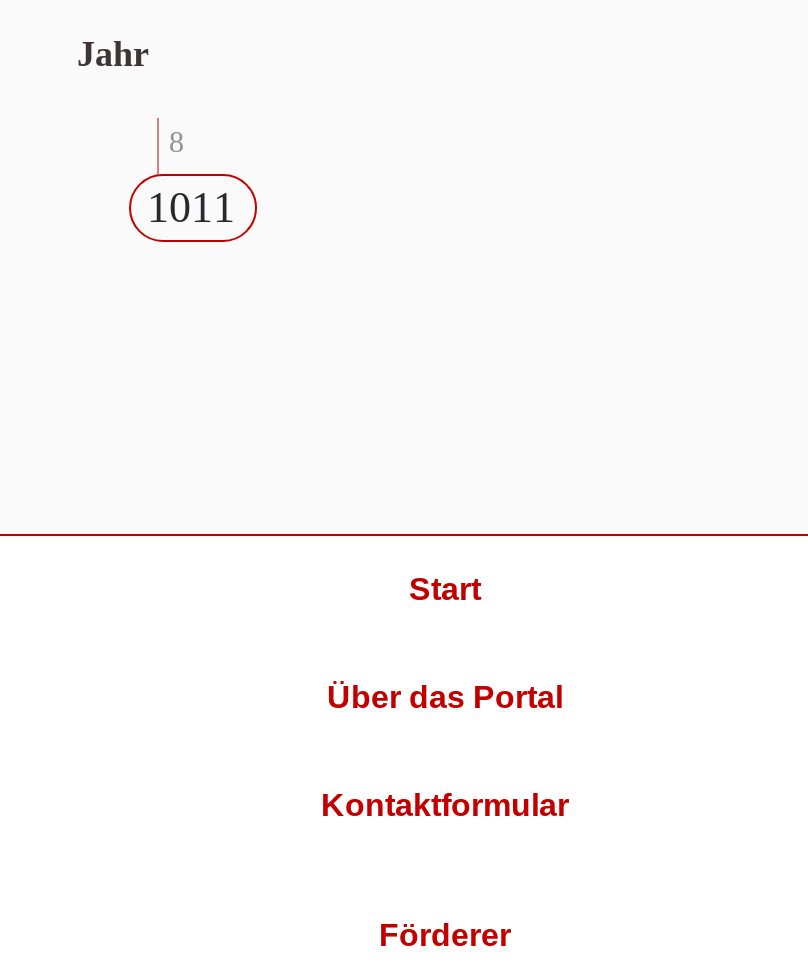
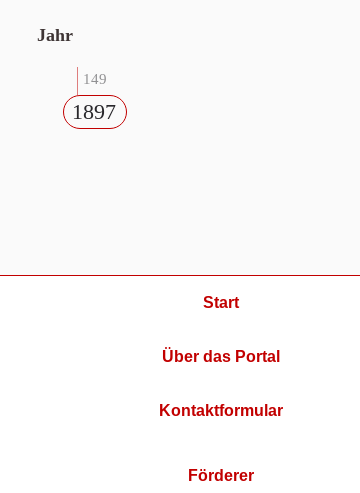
[169,126,185,158] 8 -> [83,71,107,87] 149
[147,182,235,232] 1011 -> [72,99,116,124] 1897

